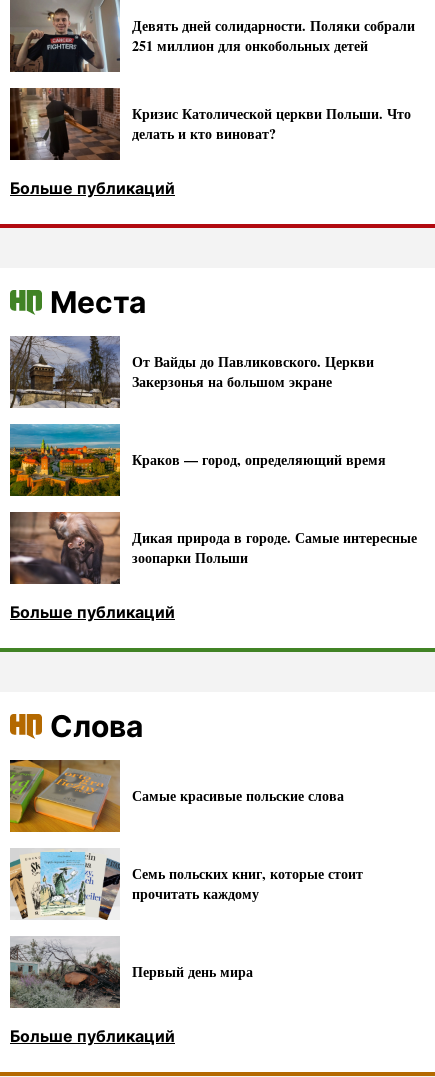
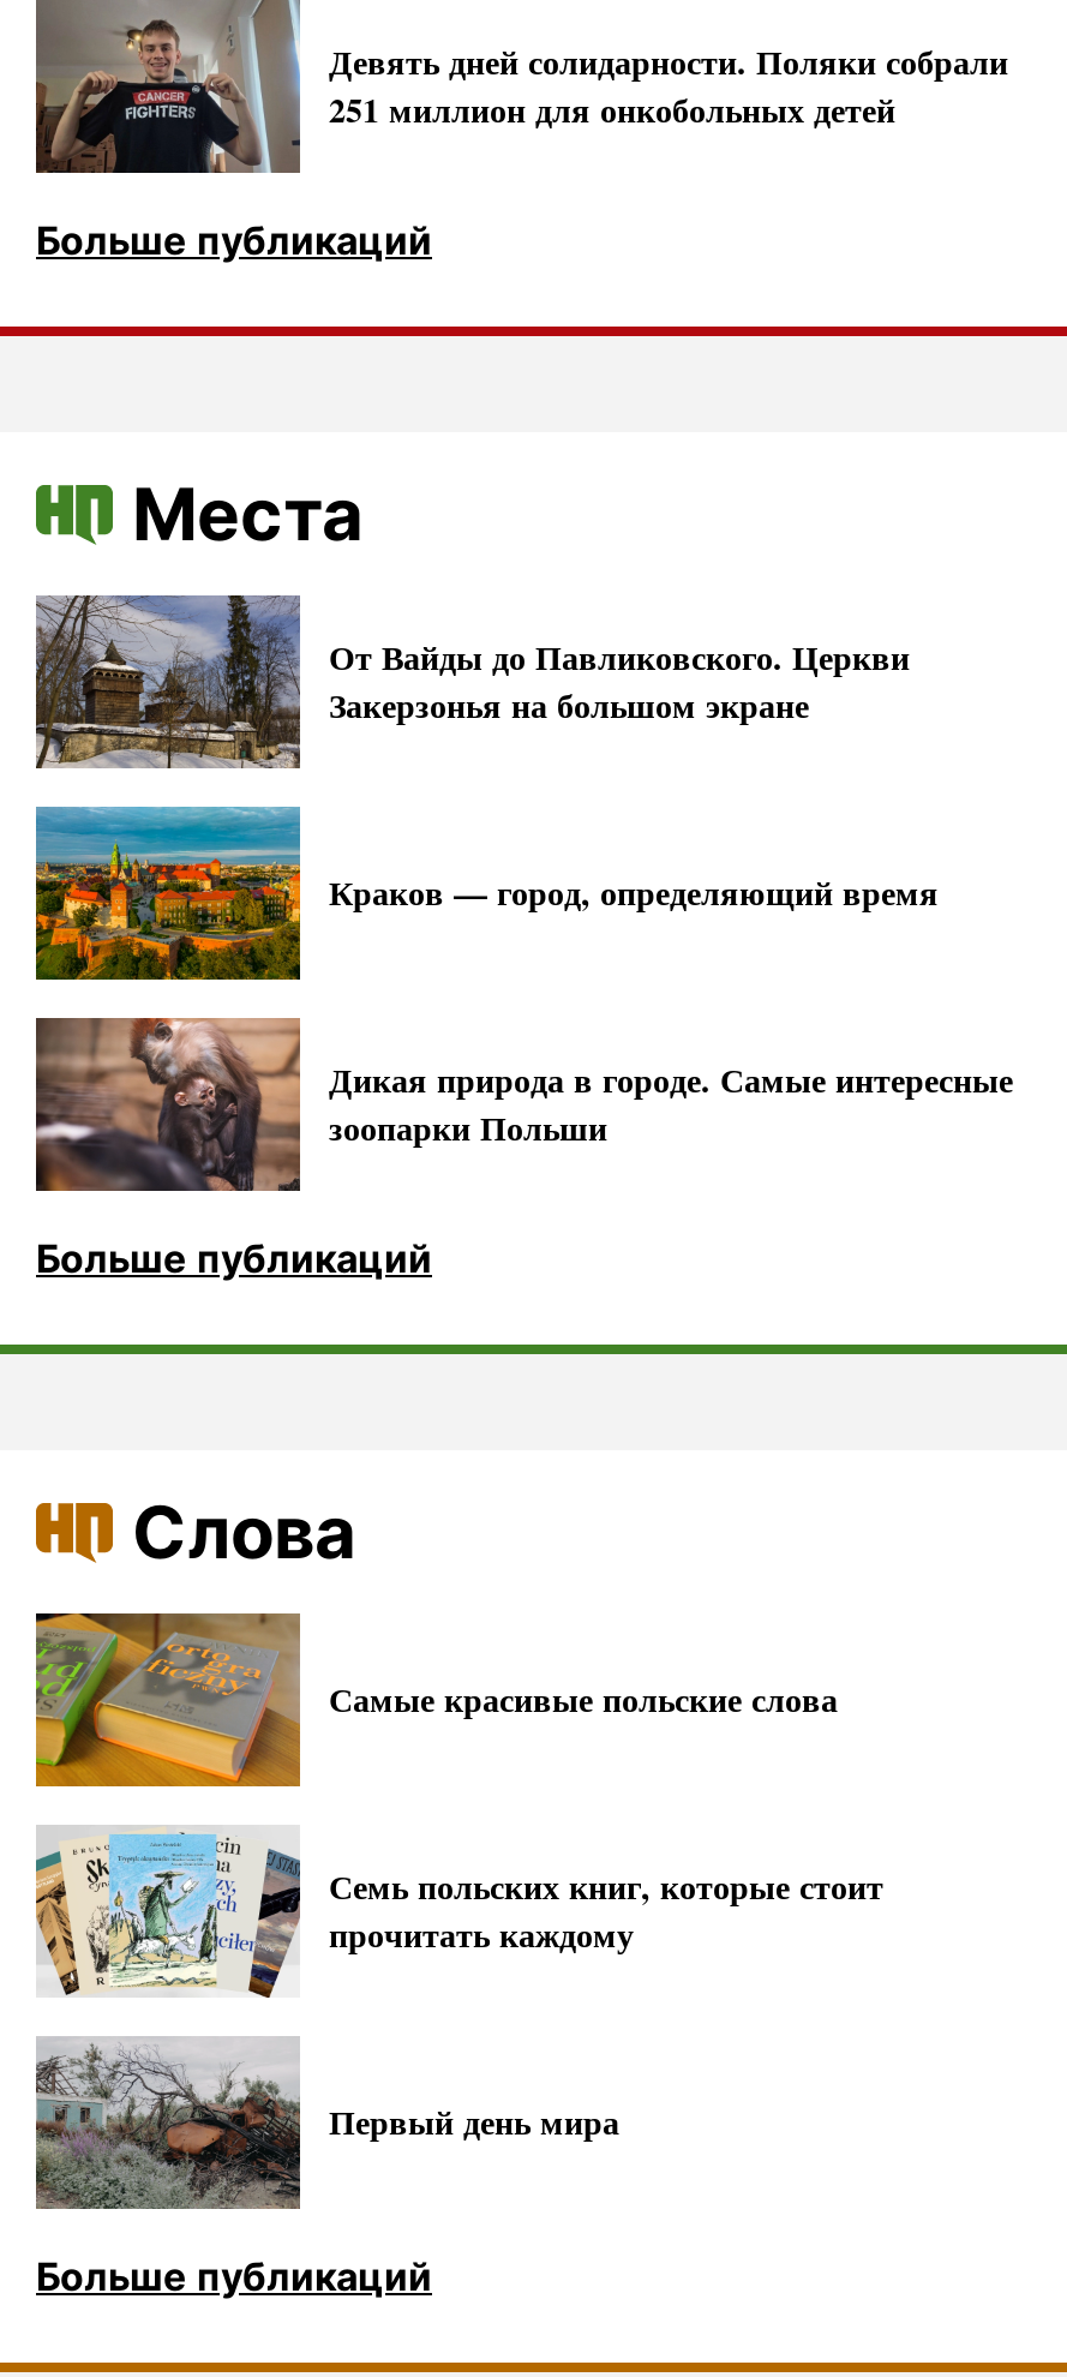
[11,87,411,161] [image] | Кризис Католической церкви Польши. Что | делать и кто виноват? -> none

